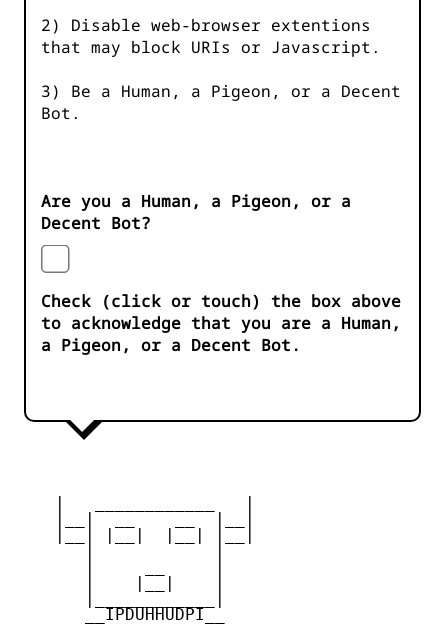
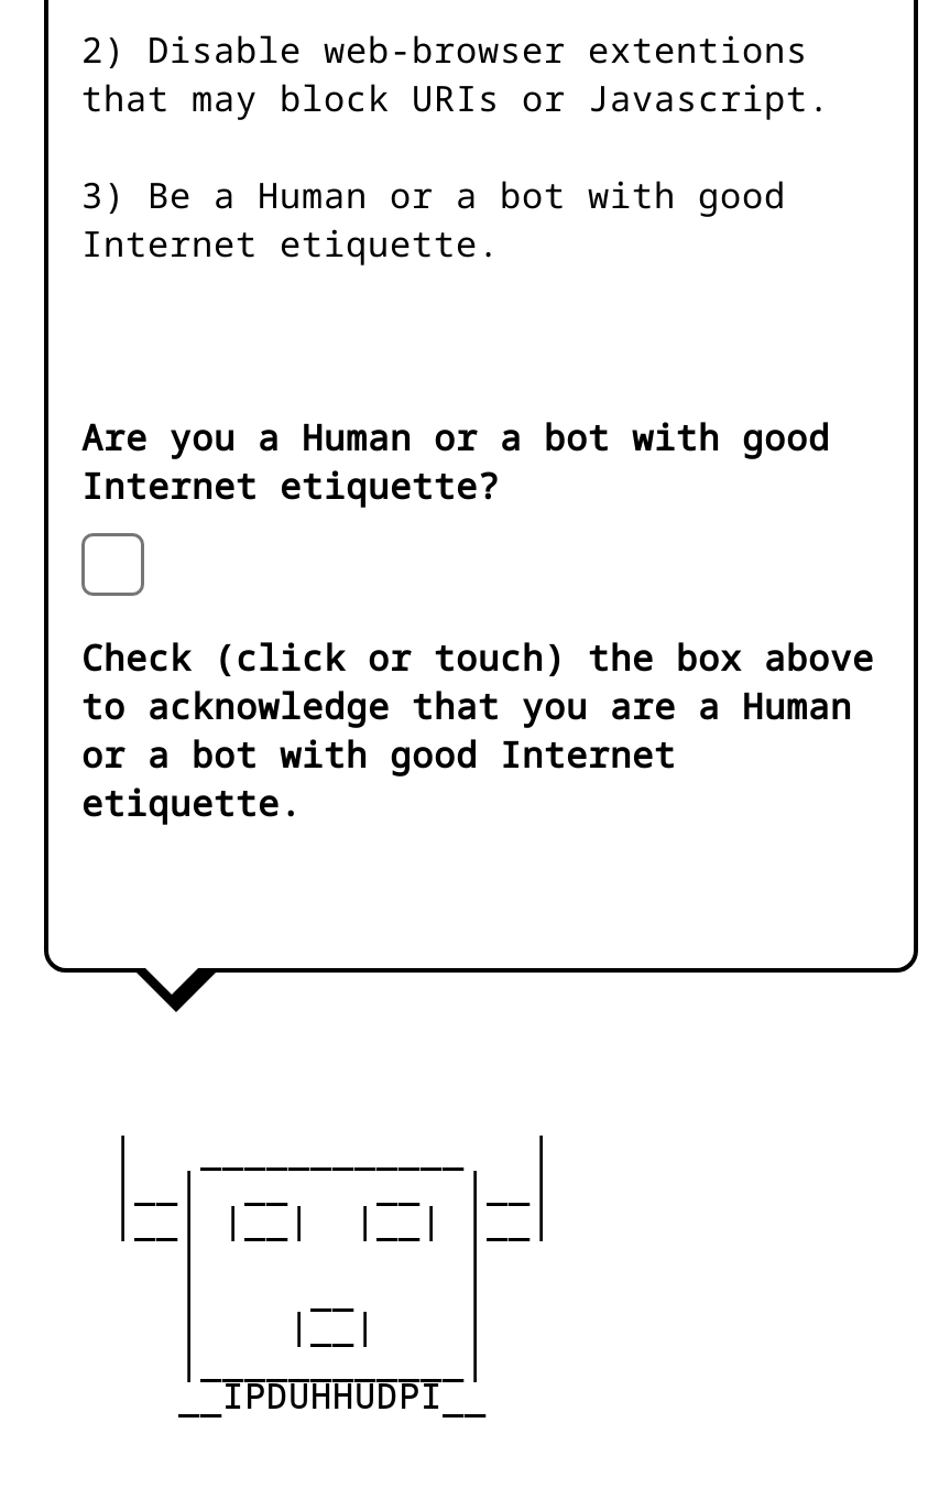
[41,80,401,124] 3) Be a Human, a Pigeon, or a Decent | Bot. -> [81,171,786,268] 3) Be a Human or a bot with good | Internet etiquette.
[41,190,351,234] Are you a Human, a Pigeon, or a | Decent Bot? -> [81,413,830,510] Are you a Human or a bot with good | Internet etiquette?
[41,312,401,356] to acknowledge that you are a Human, | a Pigeon, or a Decent Bot. -> [81,682,852,828] to acknowledge that you are a Human | or a bot with good Internet | etiquette.

